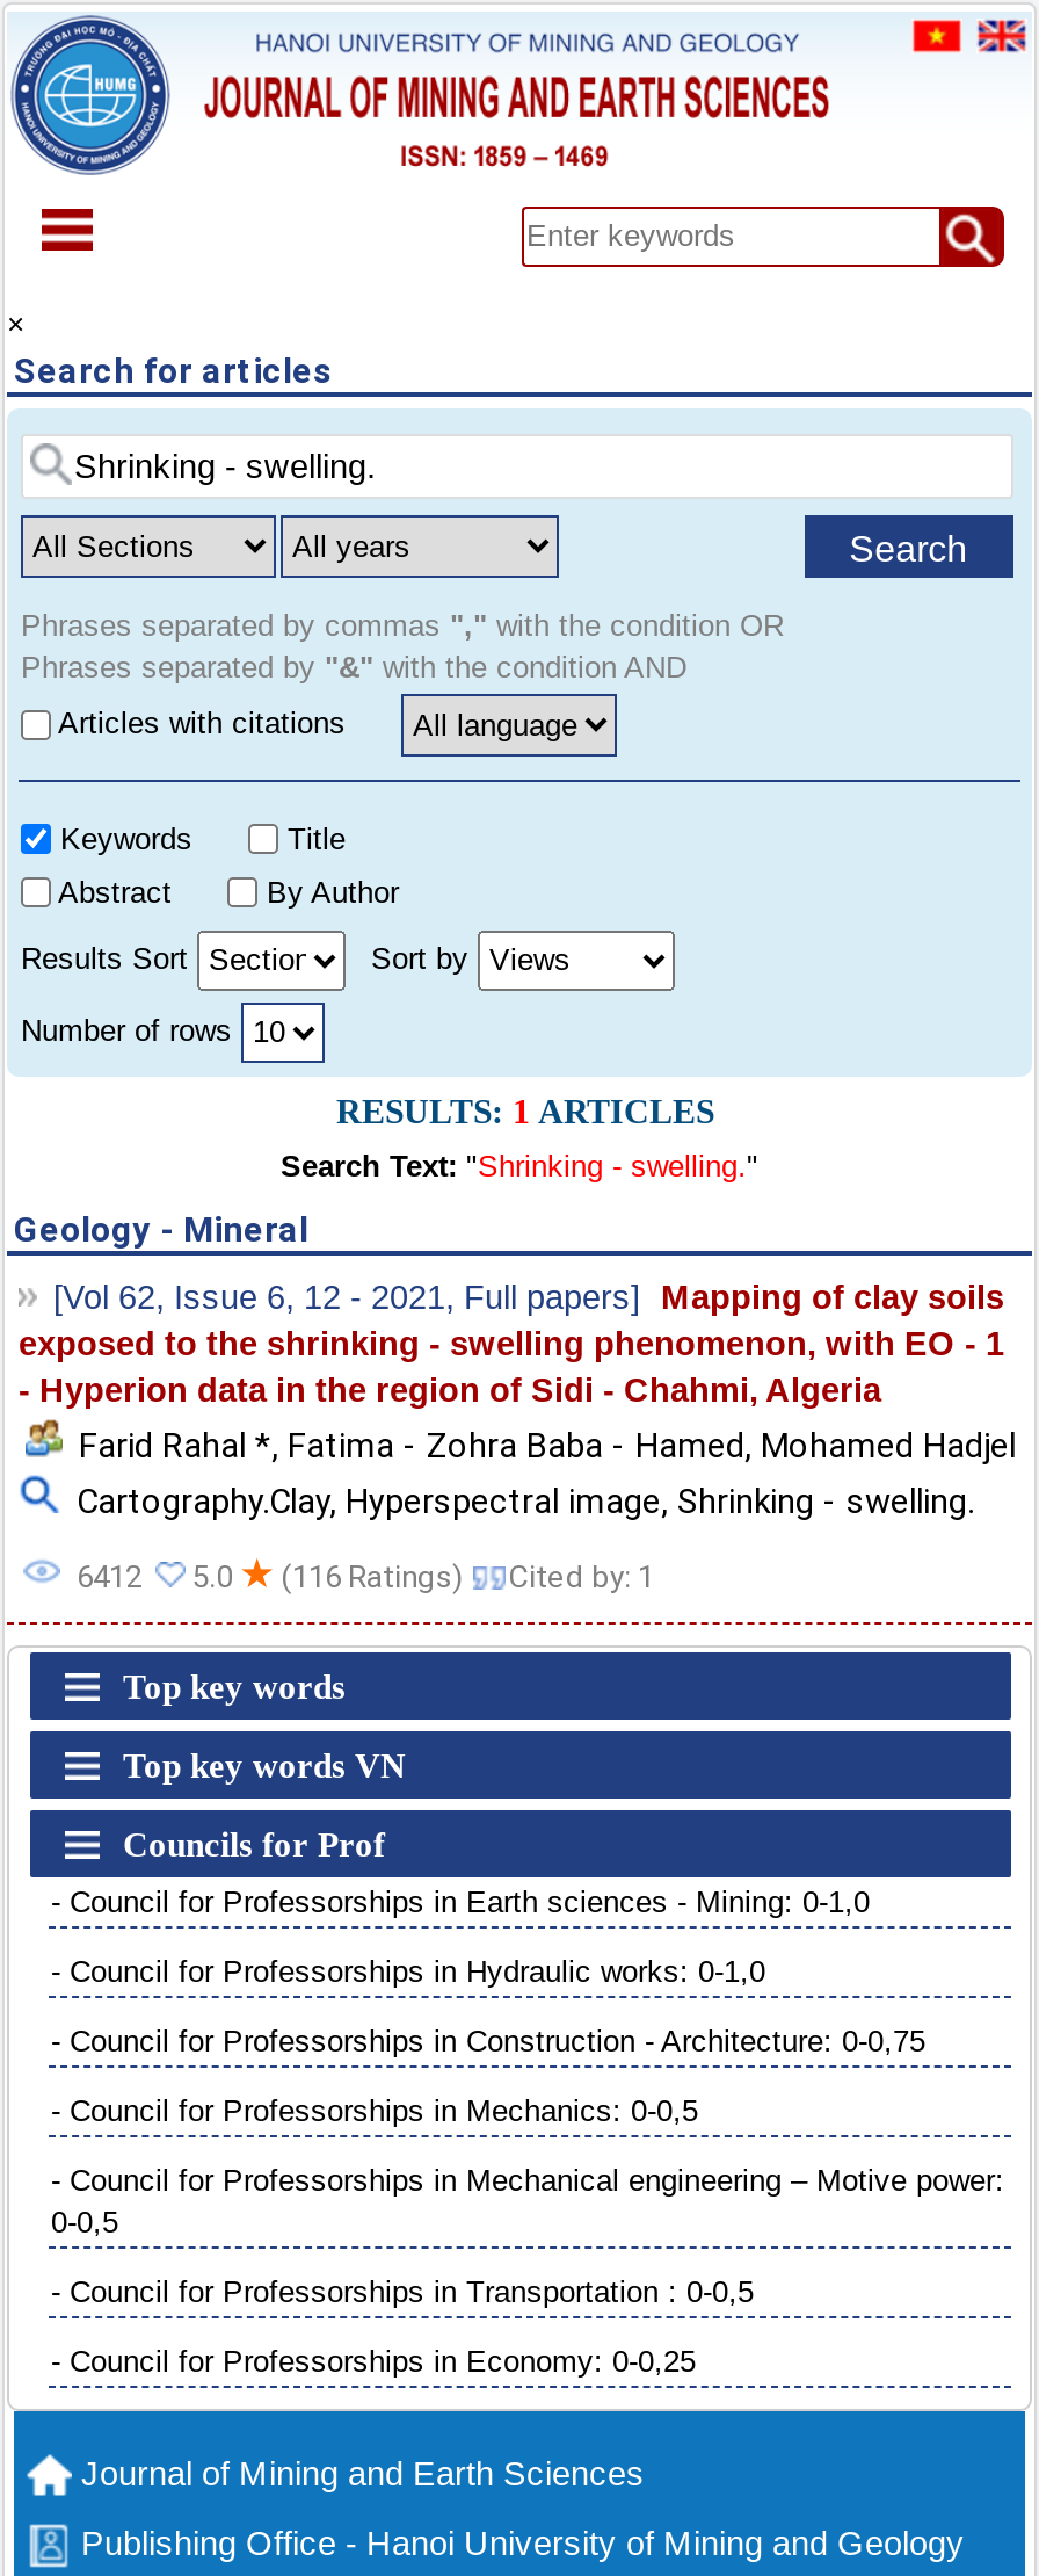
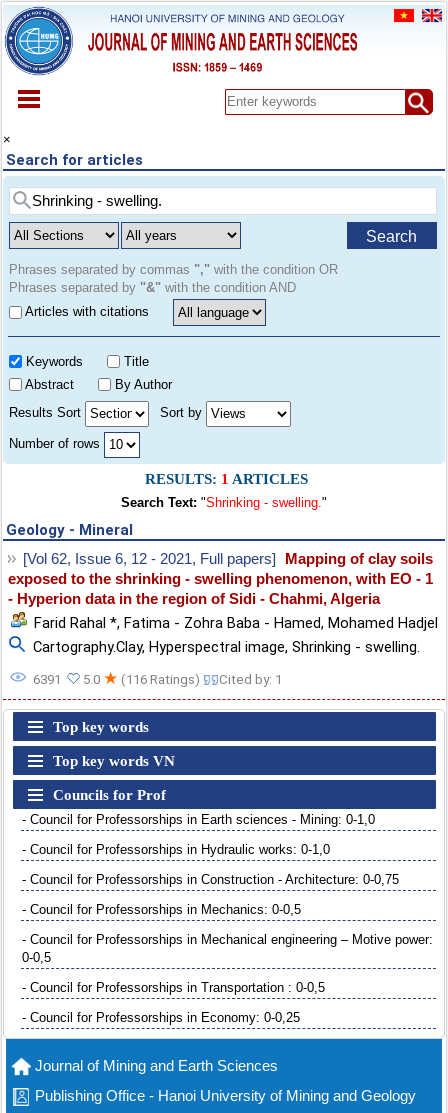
[77,1559,141,1594] 6412 -> [33,672,61,687] 6391

